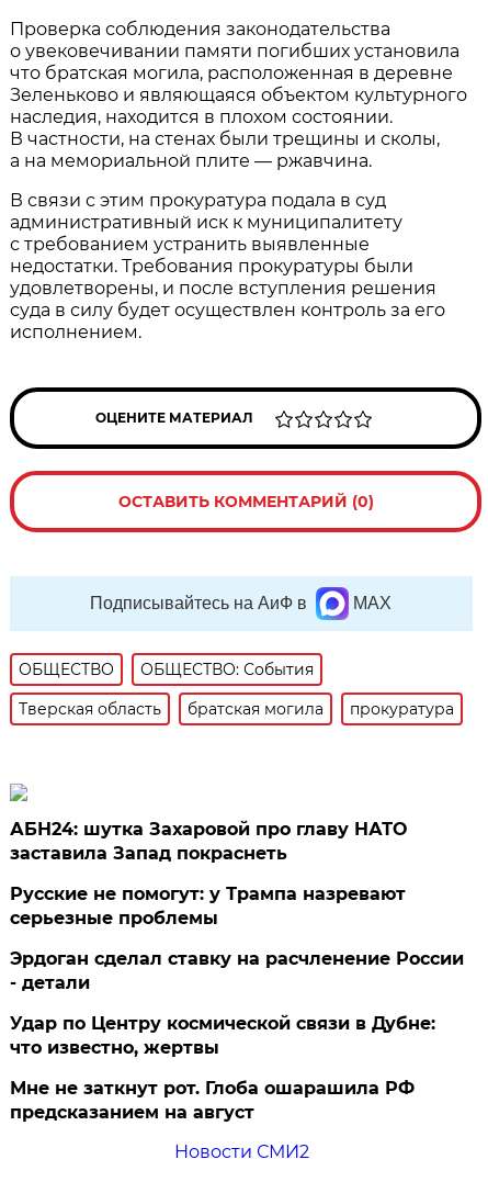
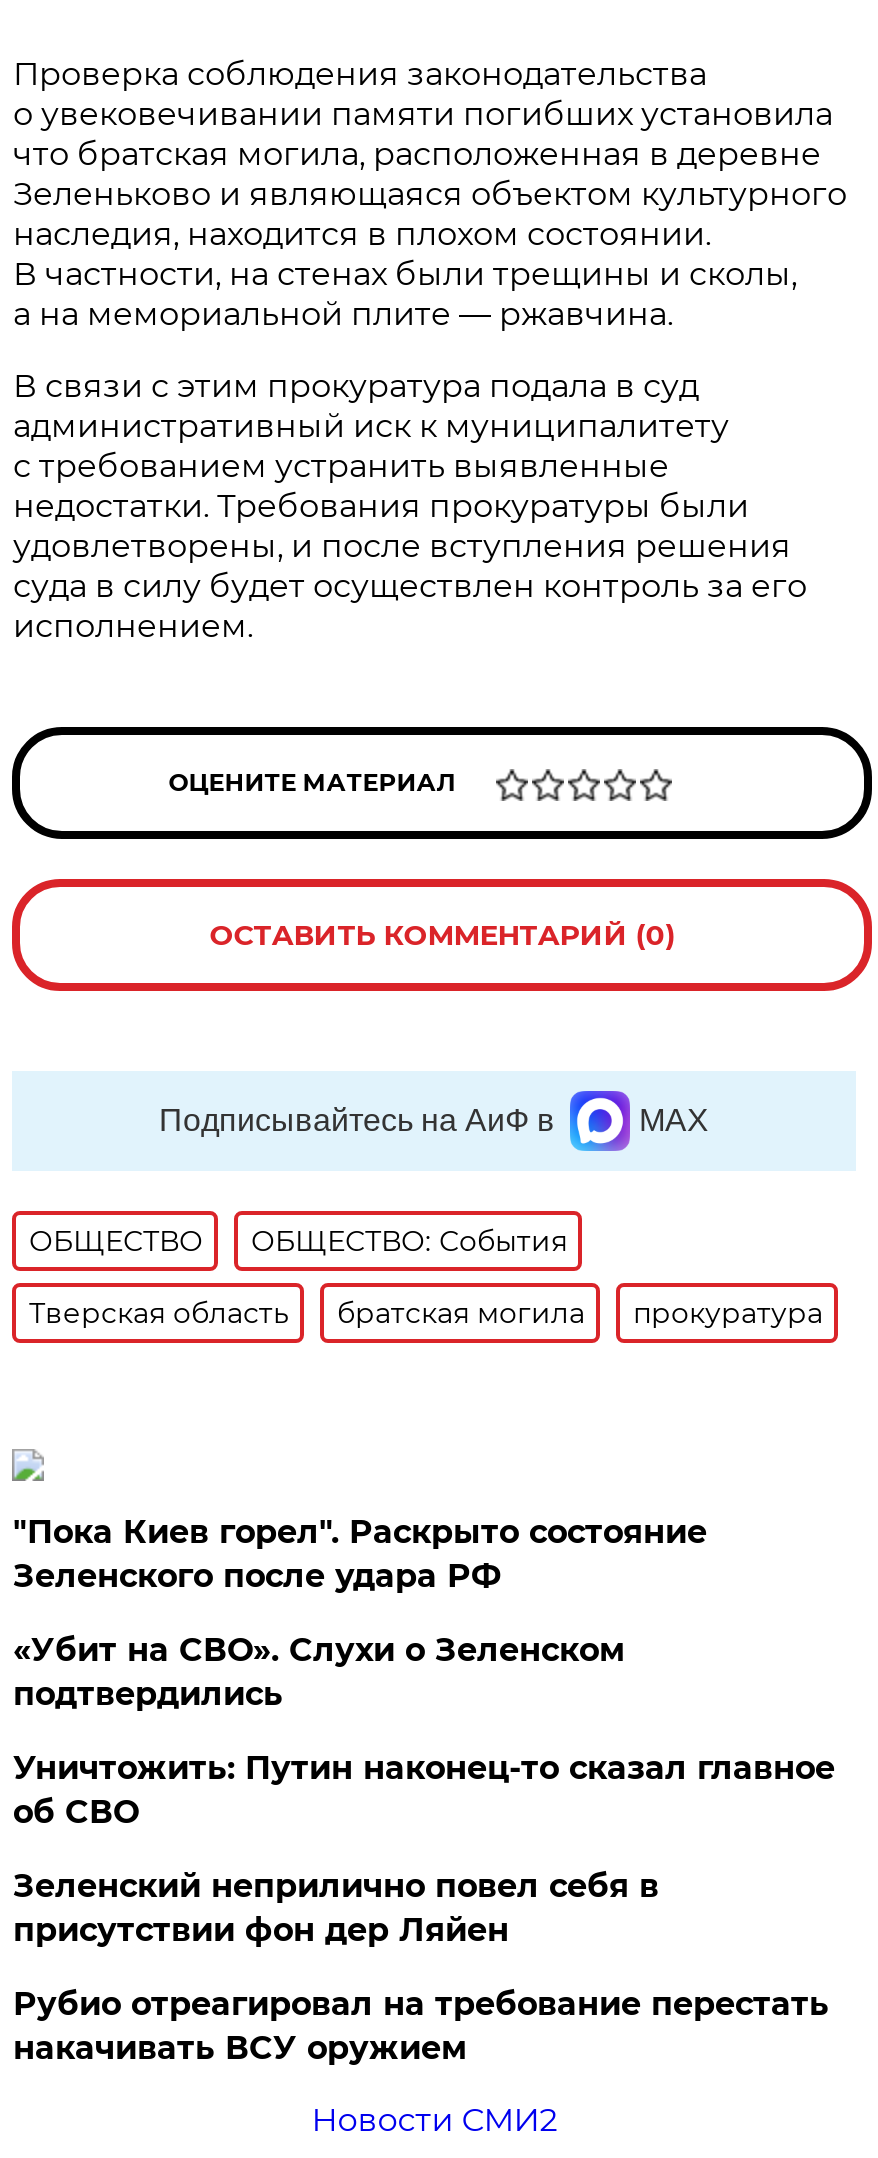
[10,819,407,864] АБН24: шутка Захаровой про главу НАТО | заставила Запад покраснеть -> [13,1513,707,1595] "Пока Киев горел". Раскрыто состояние | Зеленского после удара РФ
[10,883,406,928] Русские не помогут: у Трампа назревают | серьезные проблемы -> [13,1631,625,1713] «Убит на СВО». Слухи о Зеленском | подтвердились
[10,948,464,993] Эрдоган сделал ставку на расчленение России | - детали -> [13,1749,835,1831] Уничтожить: Путин наконец-то сказал главное | об СВО
[10,1013,436,1058] Удар по Центру космической связи в Дубне: | что известно, жертвы -> [13,1867,659,1949] Зеленский неприлично повел cебя в | присутствии фон дер Ляйен
[10,1078,415,1123] Мне не заткнут рот. Глоба ошарашила РФ | предсказанием на август -> [13,1985,829,2067] Рубио отреагировал на требование перестать | накачивать ВСУ оружием

